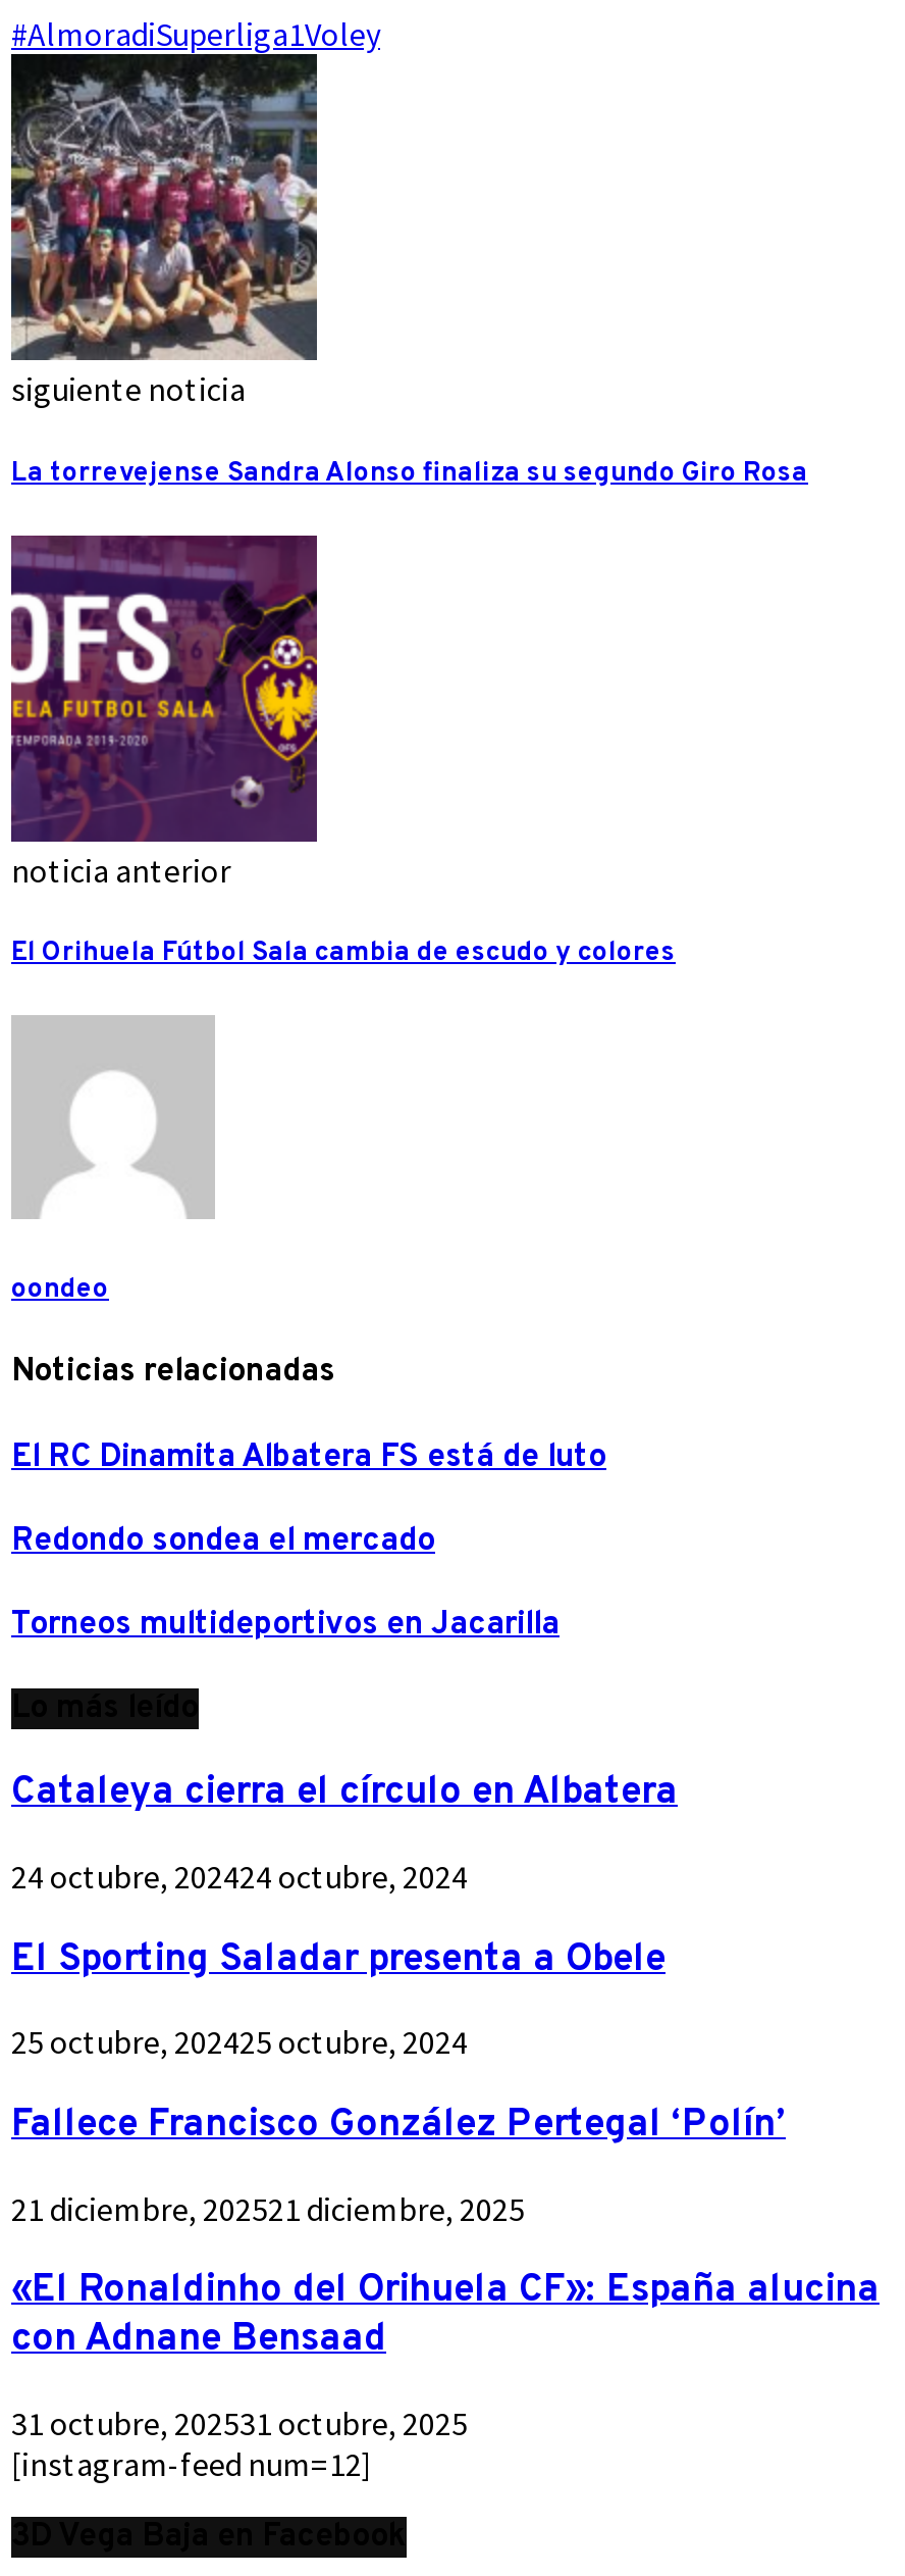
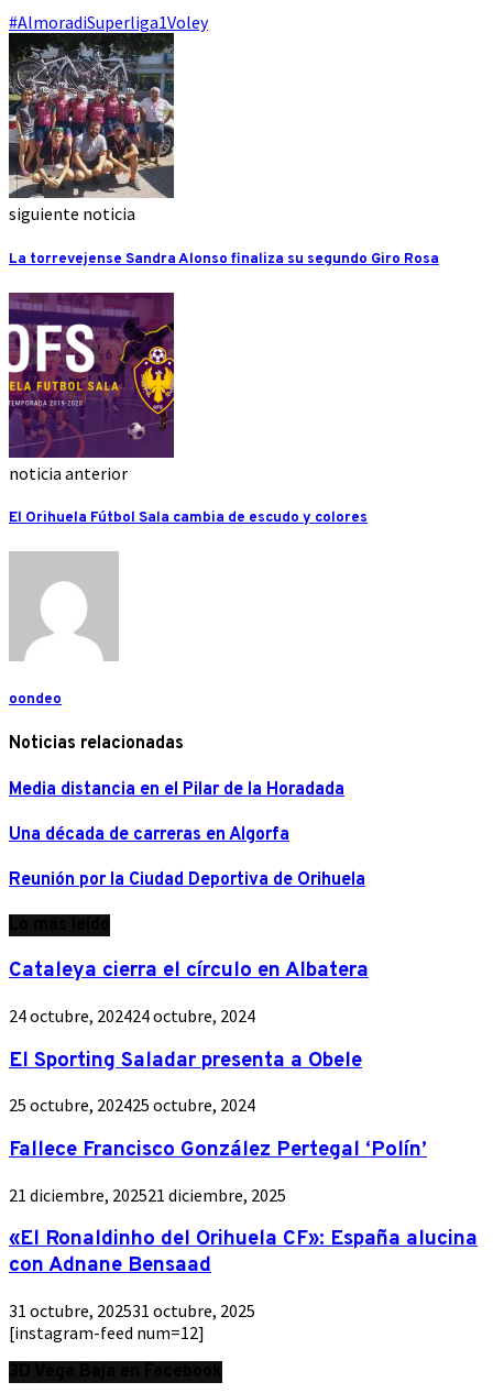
[11,1437,606,1477] El RC Dinamita Albatera FS está de luto -> [9,779,344,801] Media distancia en el Pilar de la Horadada
[11,1521,435,1562] Redondo sondea el mercado -> [9,824,289,846] Una década de carreras en Algorfa
[11,1605,560,1646] Torneos multideportivos en Jacarilla -> [9,869,365,891] Reunión por la Ciudad Deportiva de Orihuela

